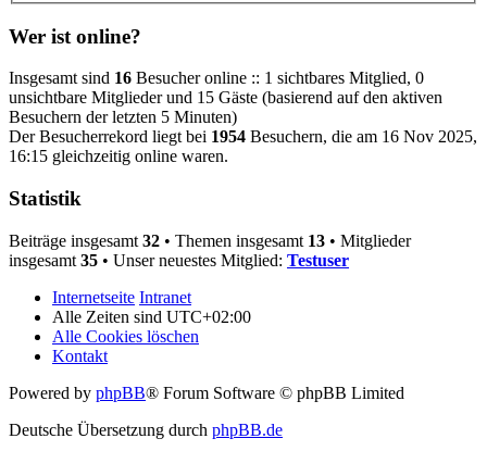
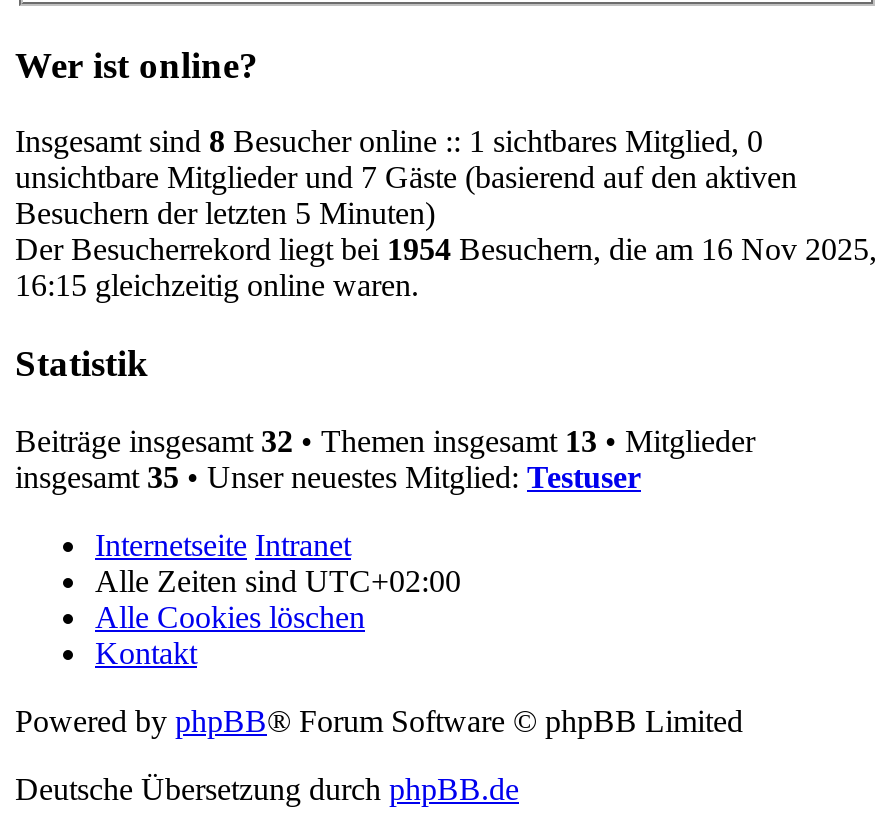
[9,69,424,87] Insgesamt sind 16 Besucher online :: 1 sichtbares Mitglied, 0 -> [15,125,763,159] Insgesamt sind 8 Besucher online :: 1 sichtbares Mitglied, 0
[9,88,442,107] unsichtbare Mitglieder und 15 Gäste (basierend auf den aktiven -> [15,161,797,195] unsichtbare Mitglieder und 7 Gäste (basierend auf den aktiven

